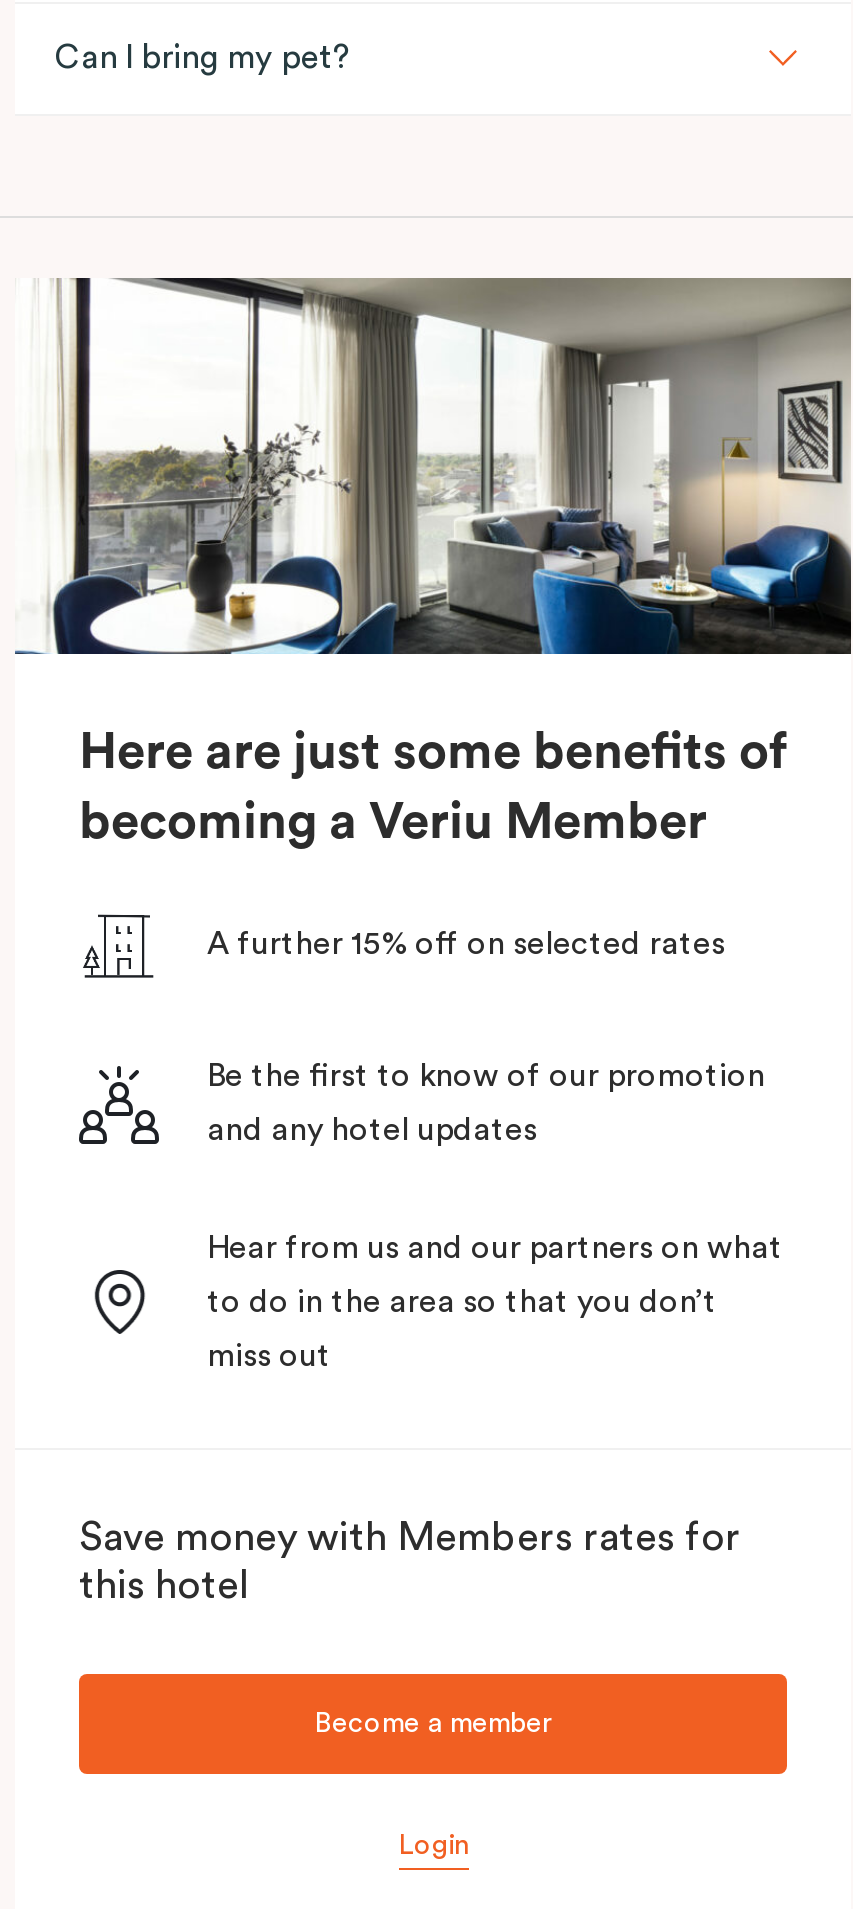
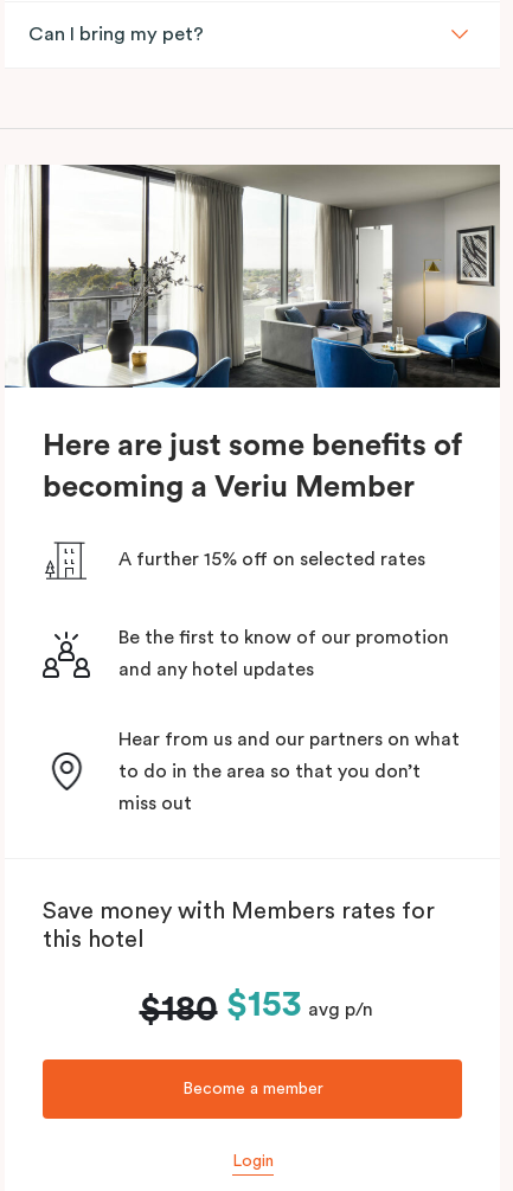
none -> [139,987,373,1027] $180 $153 avg p/n

